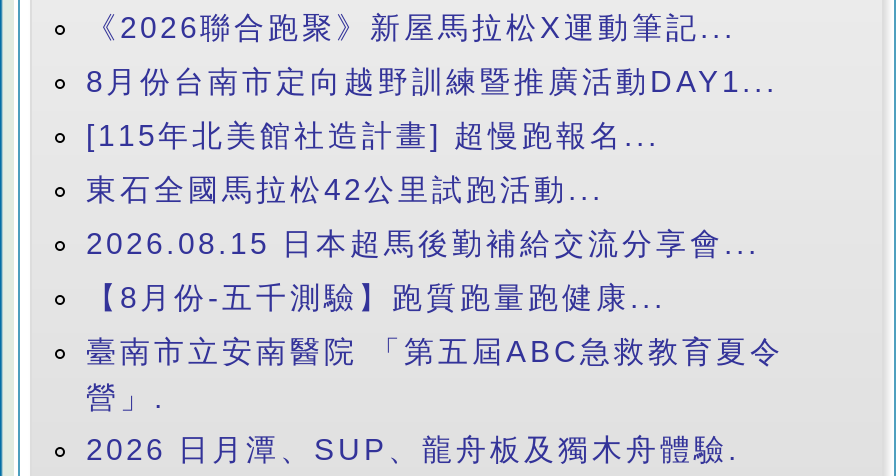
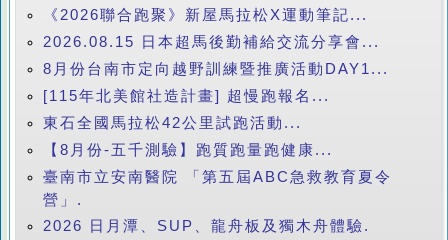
moved [86,65,778,207] -> [43,60,389,131]: 8月份台南市定向越野訓練暨推廣活動DAY1... | [115年北美館社造計畫] 超慢跑報名... | 東石全國馬拉松42公里試跑活動...
moved [86,227,760,261] -> [43,33,380,50]: 2026.08.15 日本超馬後勤補給交流分享會...

